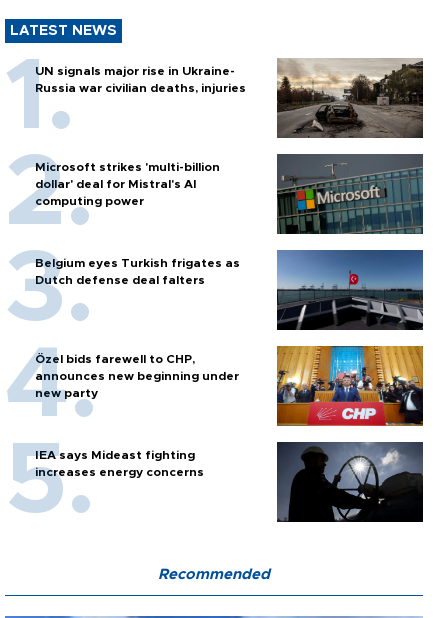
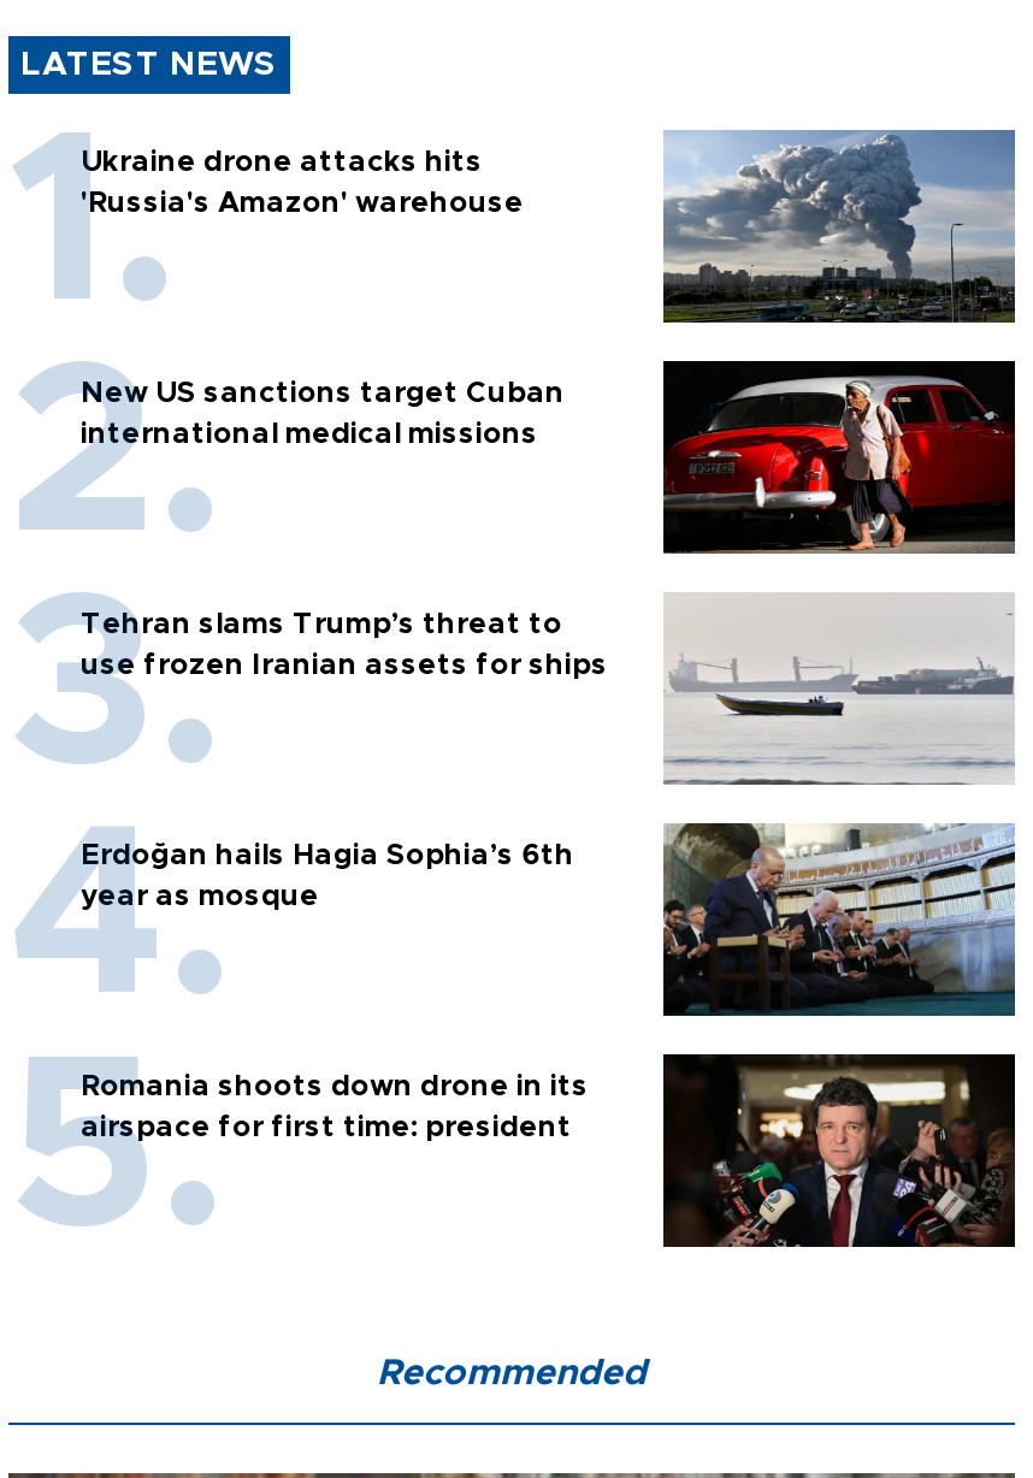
[276,58,424,138] [image] -> [661,130,1017,320] [image]
[35,65,246,94] UN signals major rise in Ukraine- | Russia war civilian deaths, injuries -> [81,148,524,218] Ukraine drone attacks hits | 'Russia's Amazon' warehouse
[277,154,424,235] [image] -> [663,361,1017,556] [image]
[35,161,220,207] Microsoft strikes 'multi-billion | dollar' deal for Mistral's AI | computing power -> [81,379,565,449] New US sanctions target Cuban | international medical missions
[35,249,424,331] [image] | Belgium eyes Turkish frigates as | Dutch defense deal falters -> [81,592,1015,787] [image] | Tehran slams Trump’s threat to | use frozen Iranian assets for ships
[35,345,424,427] [image] | Özel bids farewell to CHP, | announces new beginning under | new party -> [81,821,1017,1018] [image] | Erdoğan hails Hagia Sophia’s 6th | year as mosque
[277,441,424,523] [image] -> [663,1052,1017,1249] [image]
[35,449,204,478] IEA says Mideast fighting | increases energy concerns -> [81,1072,589,1142] Romania shoots down drone in its | airspace for first time: president

